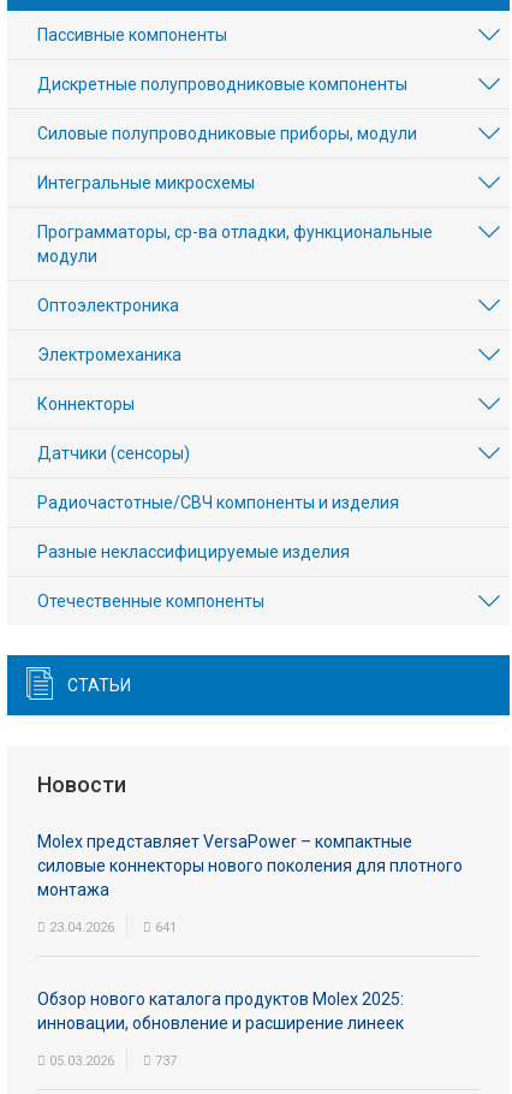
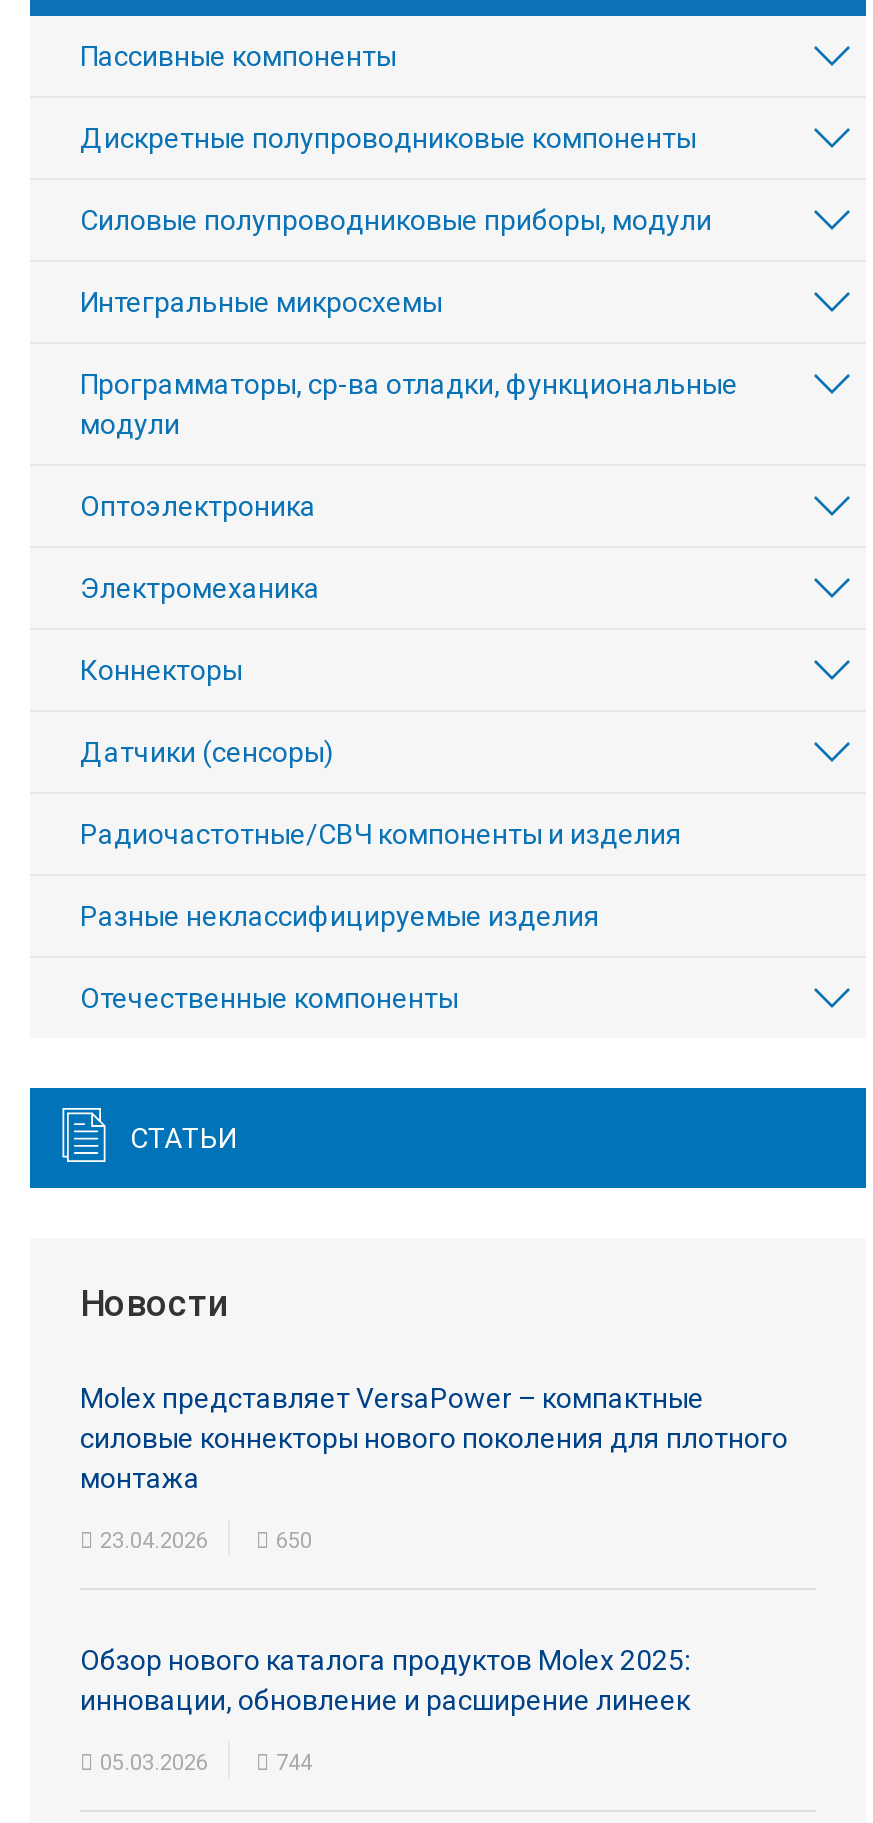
[151,920,177,935] 641 -> [270,1528,312,1554] 650
[151,1053,177,1069] 737 -> [270,1750,312,1776] 744

